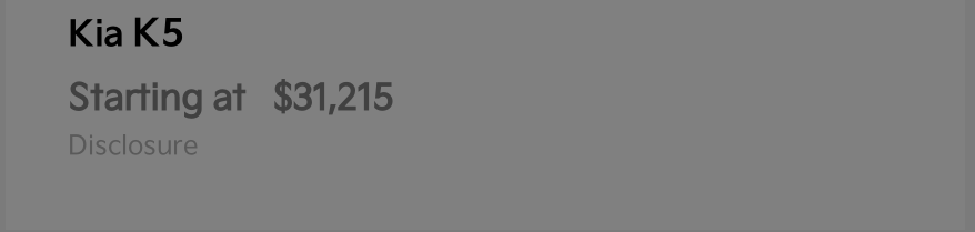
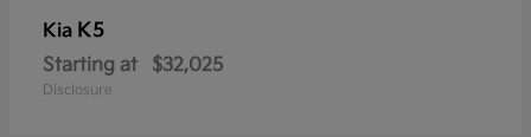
[68,78,394,120] Starting at $31,215 -> [43,54,224,77] Starting at $32,025

